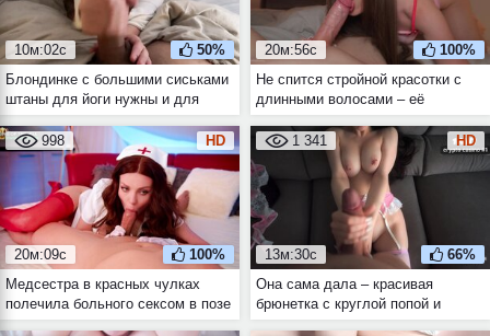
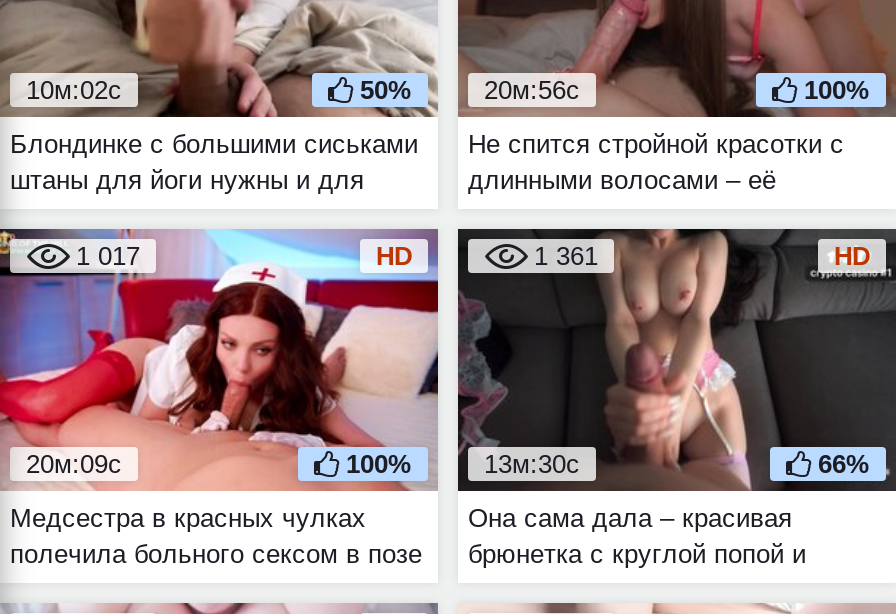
[42,132,65,149] 998 -> [76,241,140,271] 1 017
[292,132,327,149] 1 341 -> [534,241,598,271] 1 361

